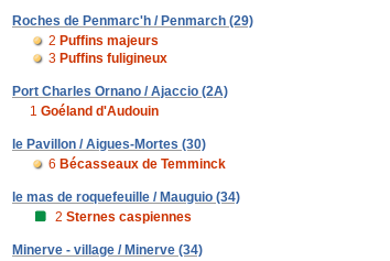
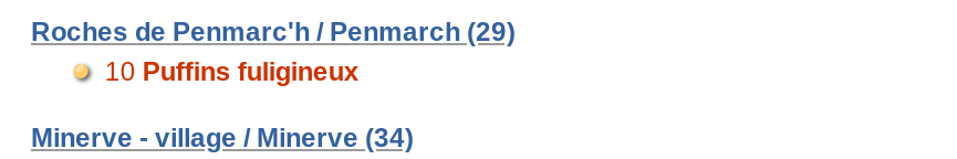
[12,33,240,225] 2 Puffins majeurs | 3 Puffins fuligineux | Port Charles Ornano / Ajaccio (2A) | 1 Goéland d'Audouin | le Pavillon / Aigues-Mortes (30) | 6 Bécasseaux de Temminck | le mas de roquefeuille / Mauguio (34) | 2 Sternes caspiennes -> [105,56,359,87] 10 Puffins fuligineux

